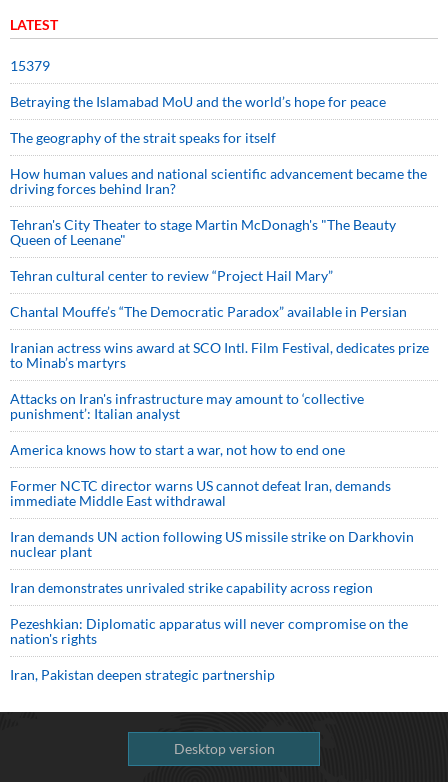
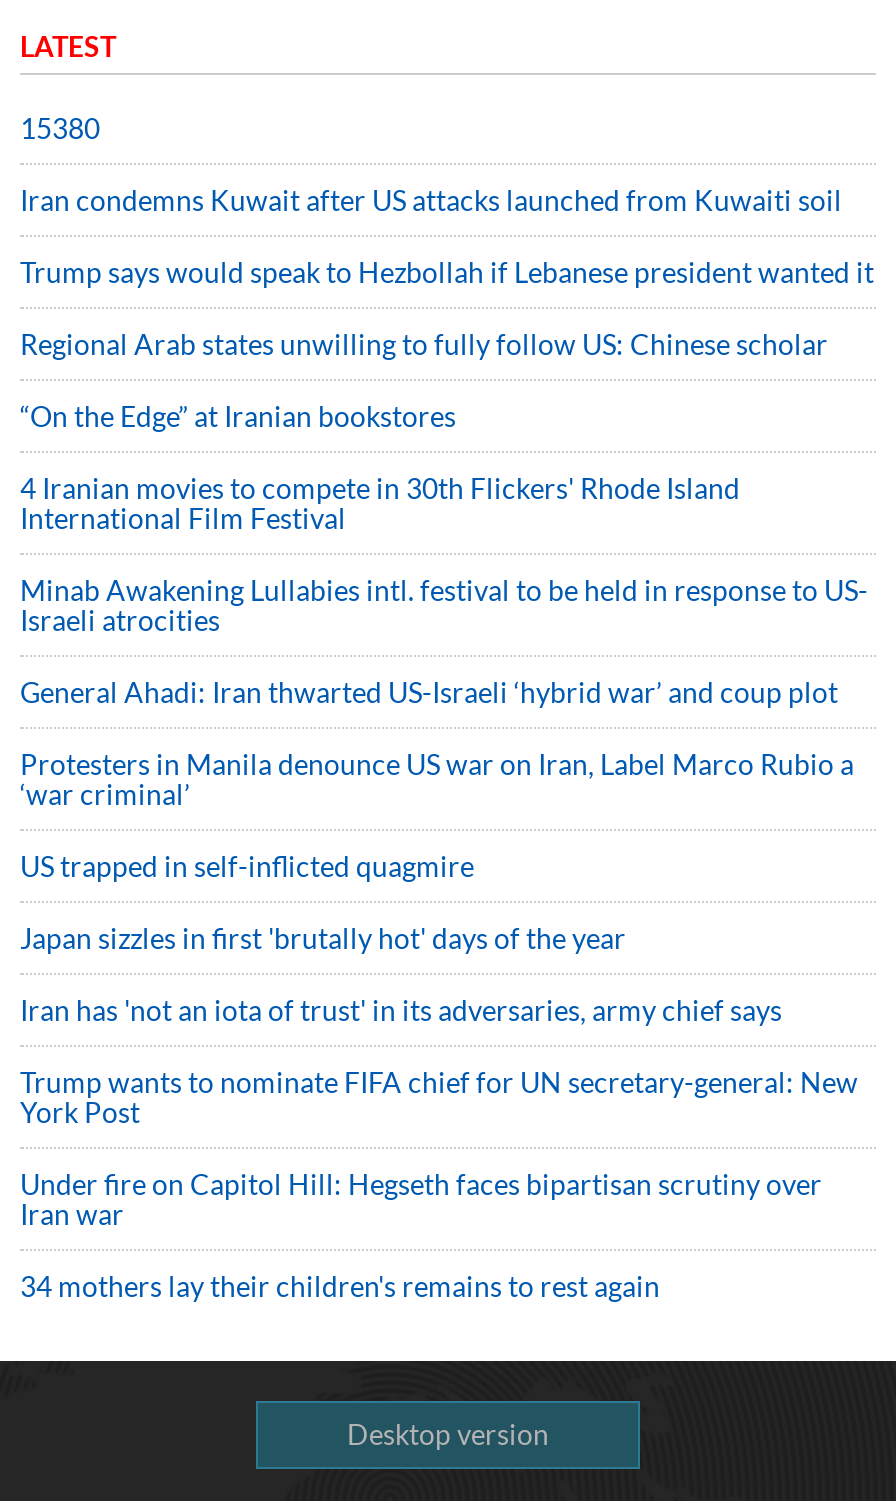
[10,57,50,74] 15379 -> [20,111,100,145] 15380
[10,93,386,110] Betraying the Islamabad MoU and the world’s hope for peace -> [20,183,842,217] Iran condemns Kuwait after US attacks launched from Kuwaiti soil
[10,129,276,146] The geography of the strait speaks for itself -> [20,255,874,289] Trump says would speak to Hezbollah if Lebanese president wanted it
[10,165,427,197] How human values and national scientific advancement became the | driving forces behind Iran? -> [20,327,828,361] Regional Arab states unwilling to fully follow US: Chinese scholar
[10,216,396,248] Tehran's City Theater to stage Martin McDonagh's "The Beauty | Queen of Leenane" -> [20,399,456,433] “On the Edge” at Iranian bookstores
[10,267,333,284] Tehran cultural center to review “Project Hail Mary” -> [20,471,740,535] 4 Iranian movies to compete in 30th Flickers' Rhode Island | International Film Festival
[10,303,407,320] Chantal Mouffe’s “The Democratic Paradox” available in Persian -> [20,573,868,637] Minab Awakening Lullabies intl. festival to be held in response to US- | Israeli atrocities
[10,339,429,371] Iranian actress wins award at SCO Intl. Film Festival, dedicates prize | to Minab’s martyrs -> [20,675,838,709] General Ahadi: Iran thwarted US-Israeli ‘hybrid war’ and coup plot
[10,390,364,422] Attacks on Iran's infrastructure may amount to ‘collective | punishment’: Italian analyst -> [20,747,854,811] Protesters in Manila denounce US war on Iran, Label Marco Rubio a | ‘war criminal’
[10,441,345,458] America knows how to start a war, not how to end one -> [20,849,480,883] US trapped in self-inflicted quagmire
[10,477,391,509] Former NCTC director warns US cannot defeat Iran, demands | immediate Middle East withdrawal -> [20,921,626,955] Japan sizzles in first 'brutally hot' days of the year
[10,528,414,560] Iran demands UN action following US missile strike on Darkhovin | nuclear plant -> [20,993,788,1027] Iran has 'not an iota of trust' in its adversaries, army chief says
[10,579,373,596] Iran demonstrates unrivaled strike capability across region -> [20,1065,858,1129] Trump wants to nominate FIFA chief for UN secretary-general: New | York Post
[10,615,408,647] Pezeshkian: Diplomatic apparatus will never compromise on the | nation's rights -> [20,1167,822,1231] Under fire on Capitol Hill: Hegseth faces bipartisan scrutiny over | Iran war
[10,666,275,683] Iran, Pakistan deepen strategic partnership -> [20,1269,660,1303] 34 mothers lay their children's remains to rest again

